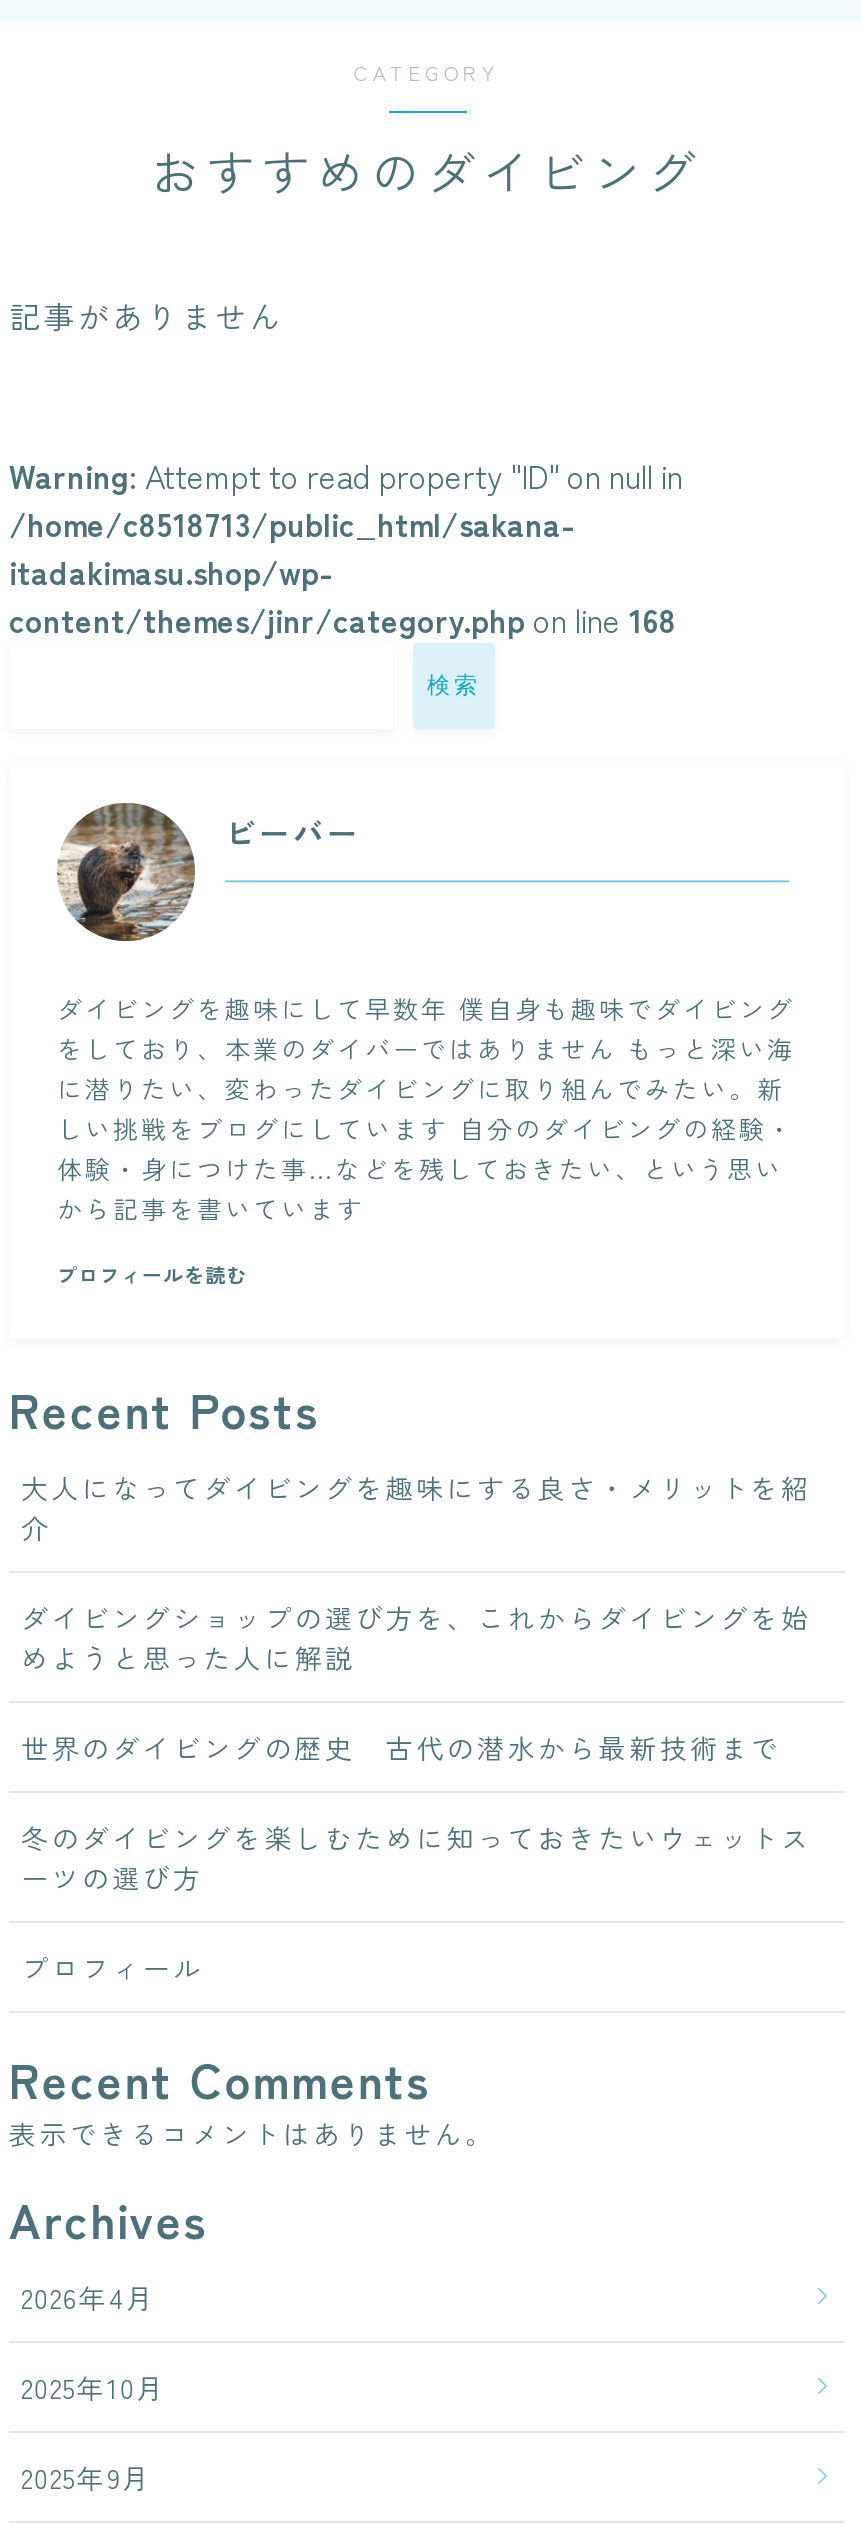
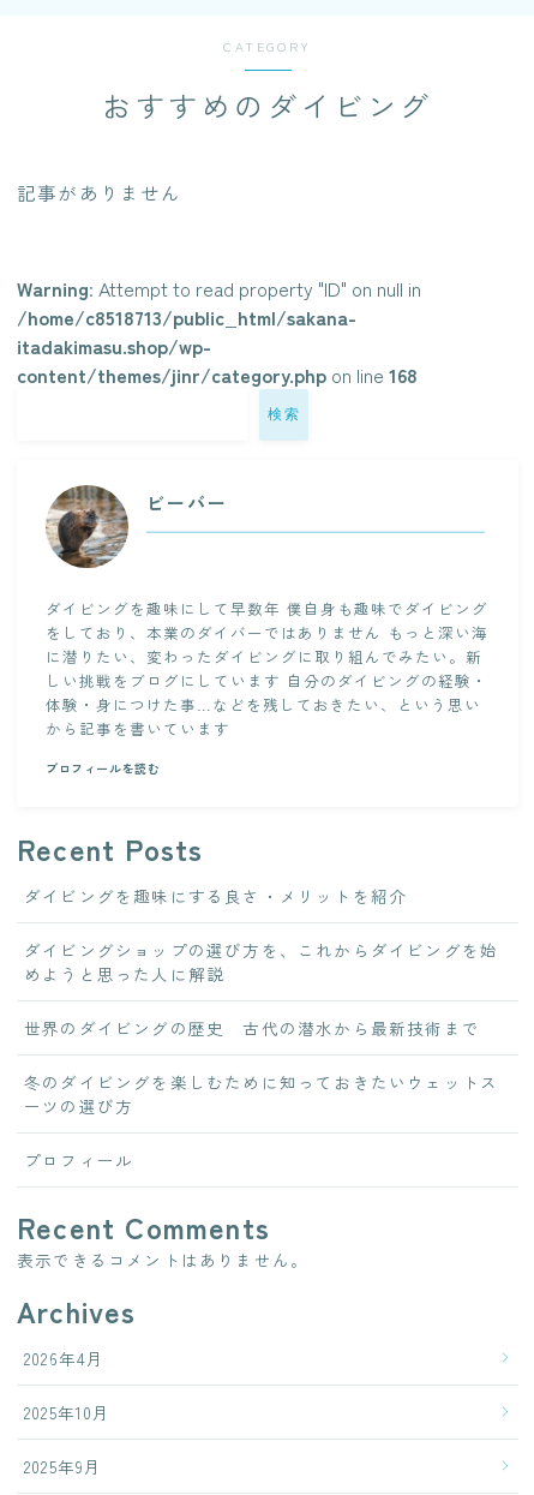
[21,1466,811,1546] 大人になってダイビングを趣味にする良さ・メリットを紹 | 介 -> [24,883,407,907] ダイビングを趣味にする良さ・メリットを紹介

